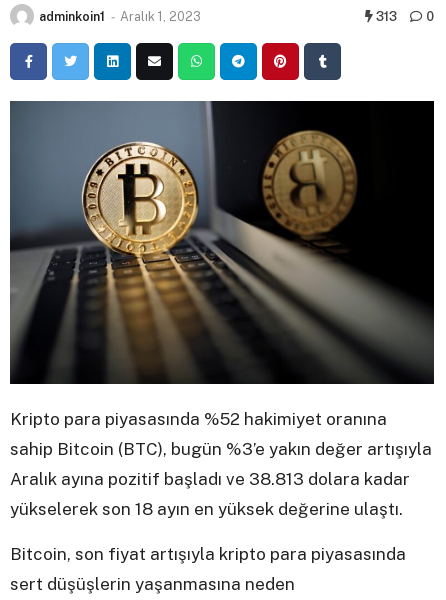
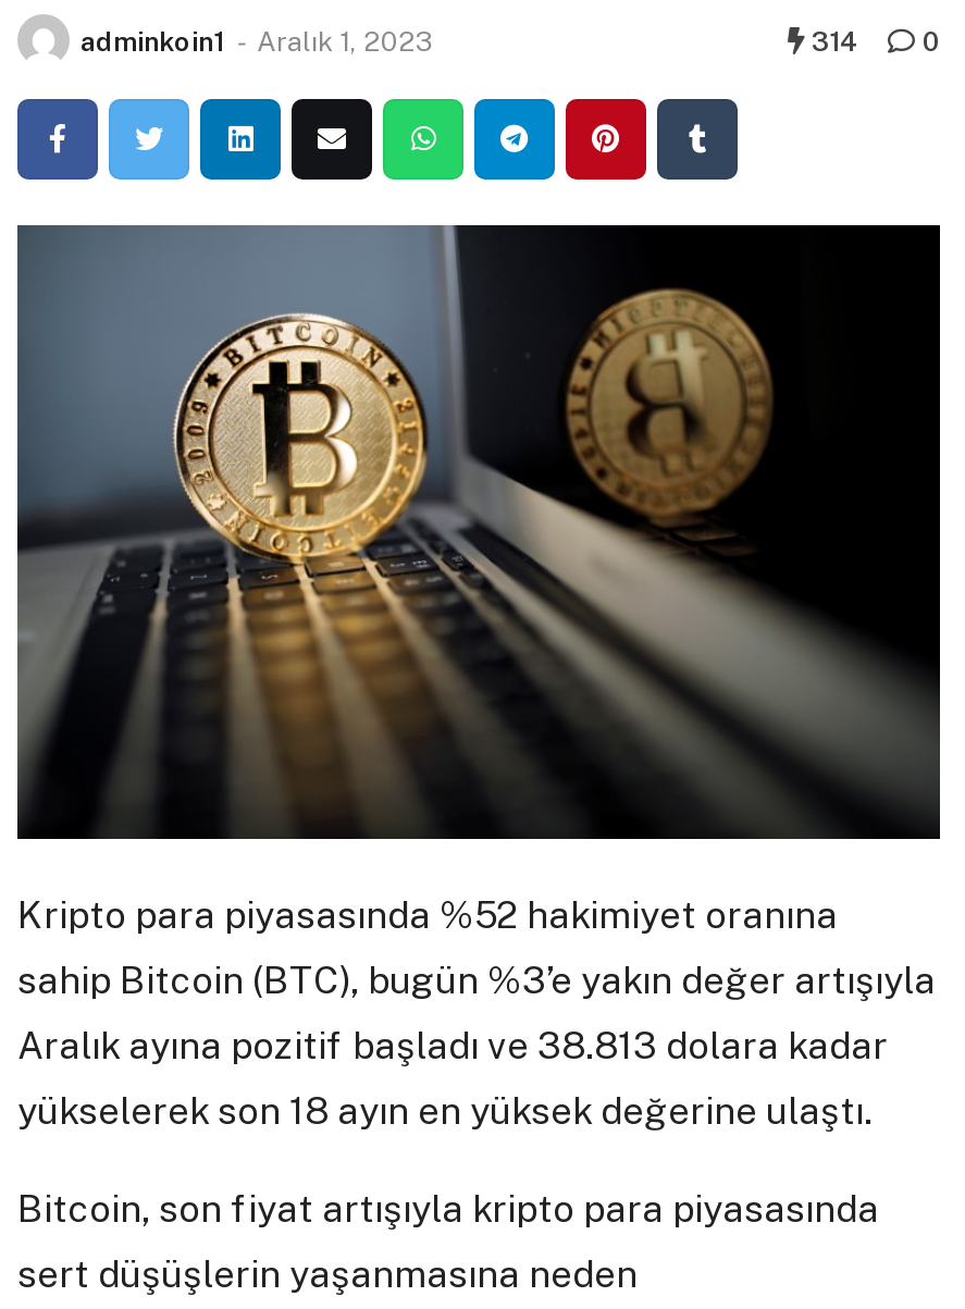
[373,8,434,23] 313 0 -> [805,24,940,57] 314 0

